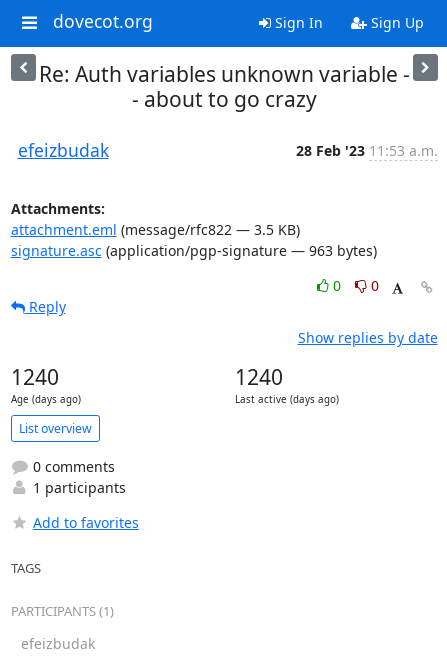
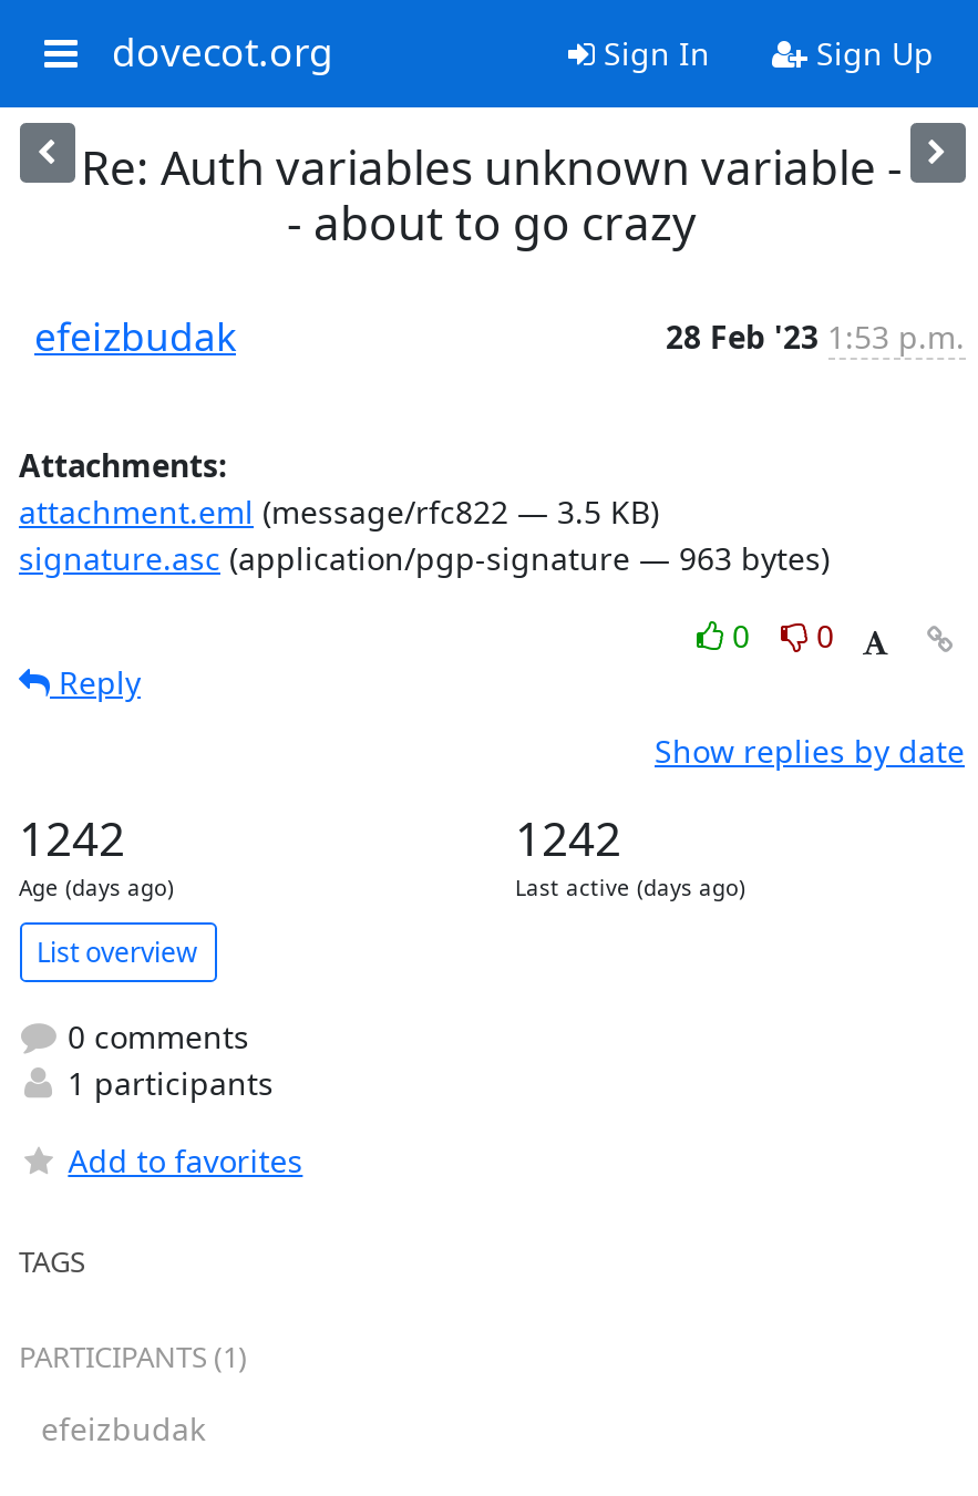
[295,141,437,160] 28 Feb '23 11:53 a.m. -> [666,316,965,358] 28 Feb '23 1:53 p.m.
[10,363,58,391] 1240 -> [19,807,125,869] 1242
[234,363,282,391] 1240 -> [515,807,621,869] 1242

